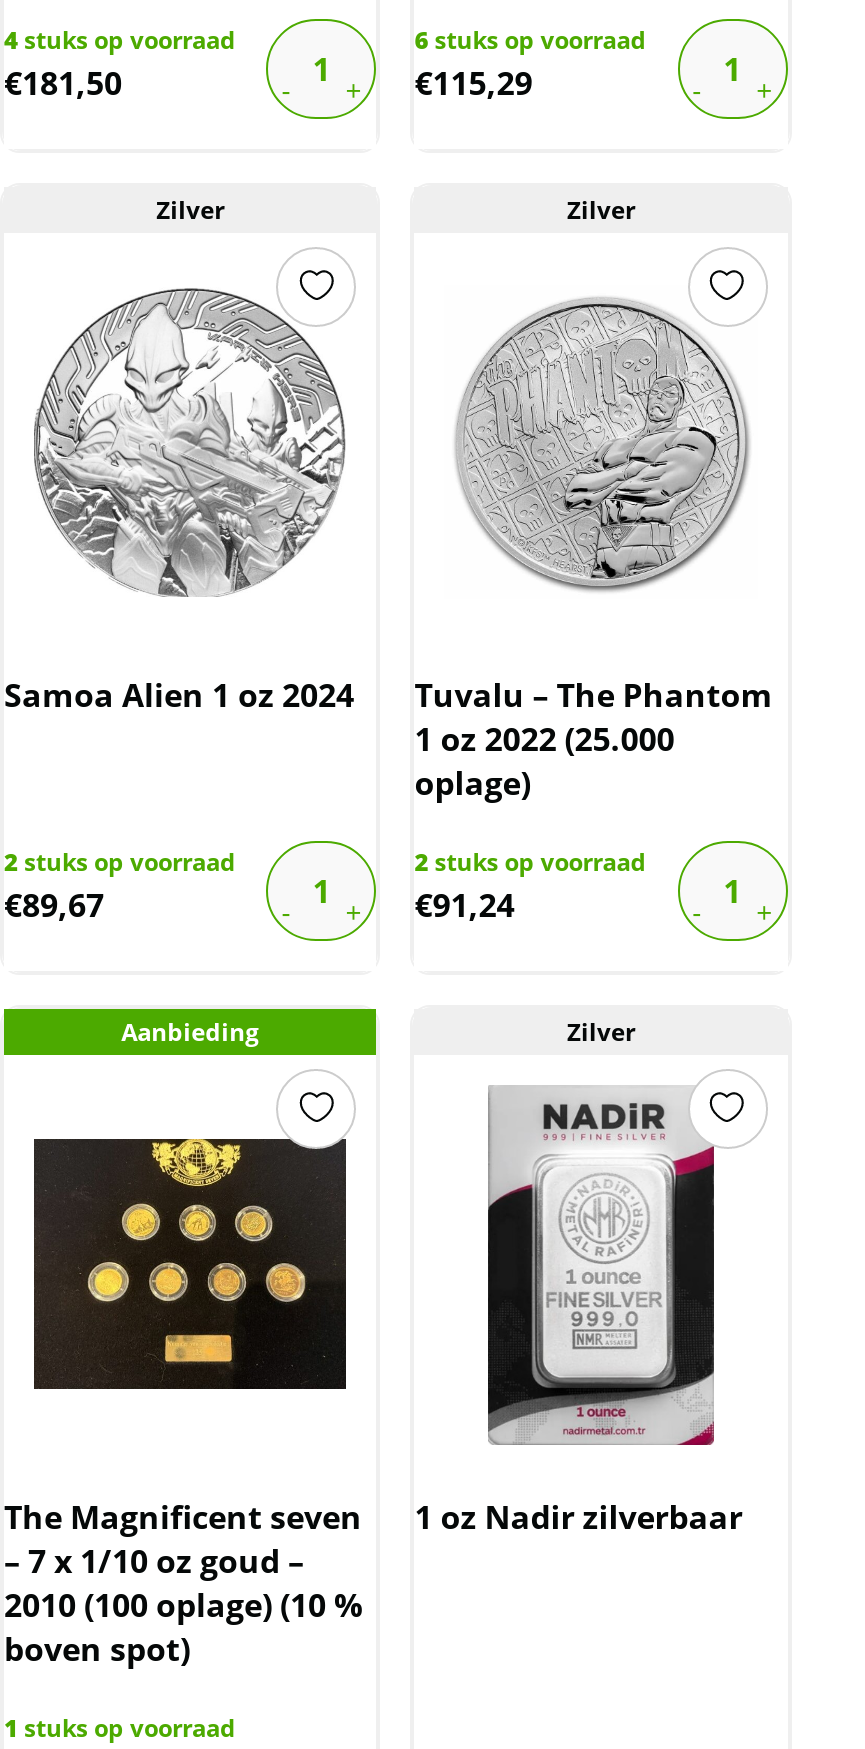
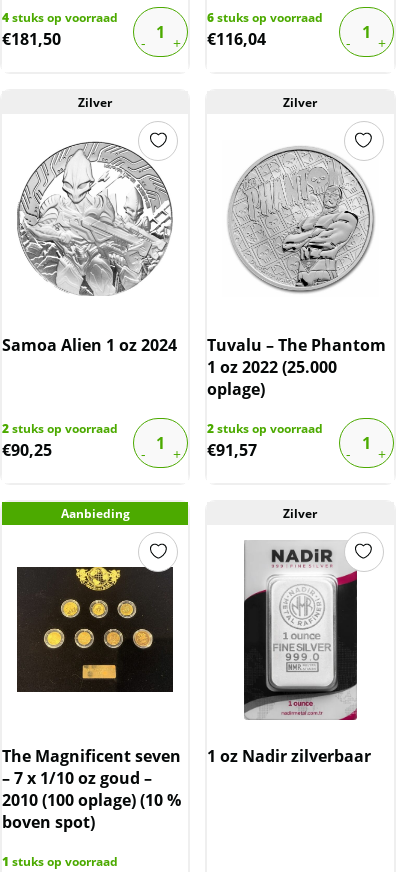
[415,60,533,104] €115,29 -> [207,28,266,50] €116,04
[4,882,104,926] €89,67 -> [2,439,52,461] €90,25
[415,882,515,926] €91,24 -> [207,439,257,461] €91,57

